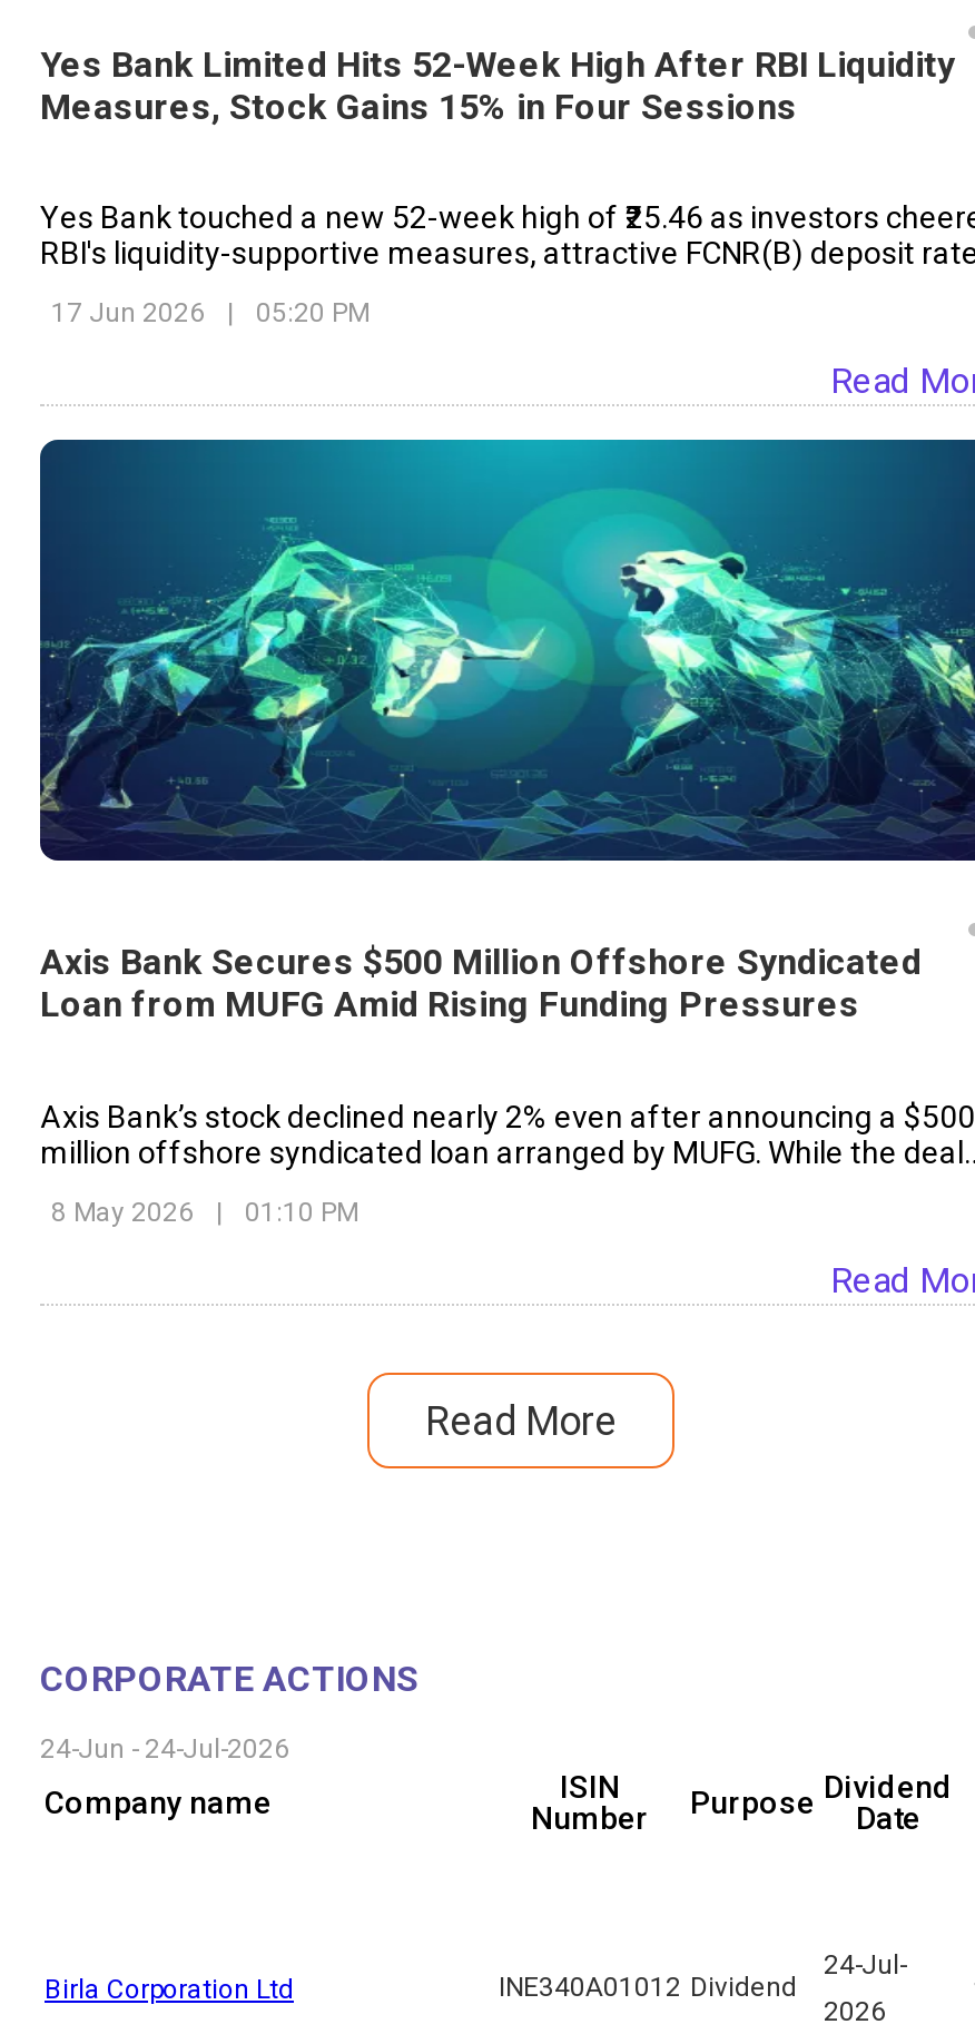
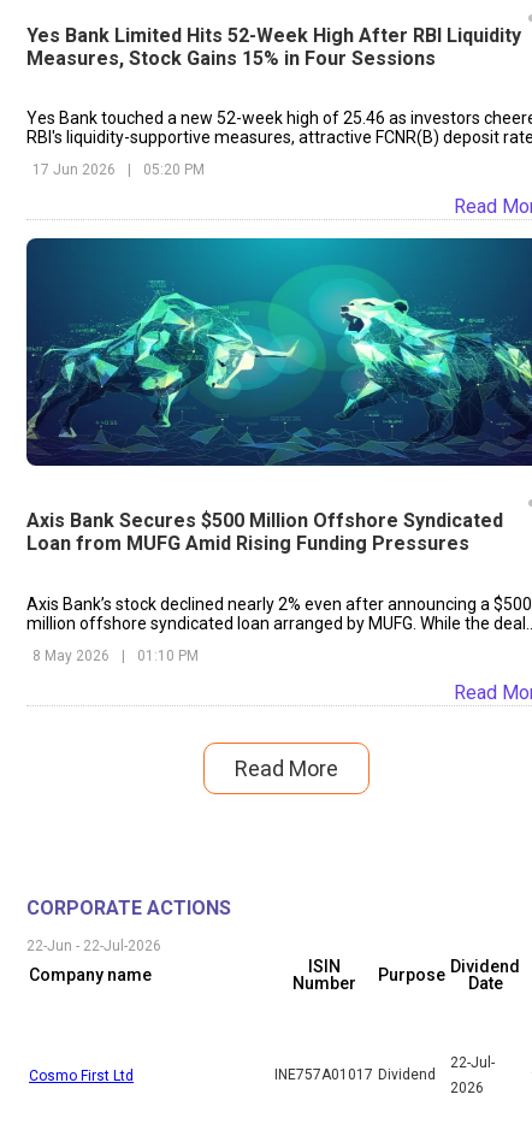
[40,1733,289,1764] 24-Jun - 24-Jul-2026 -> [26,937,161,954] 22-Jun - 22-Jul-2026
[824,1949,906,1980] 24-Jul- -> [450,1054,495,1071] 22-Jul-
[45,1971,797,2005] Birla Corporation Ltd | INE340A01012 Dividend -> [29,1066,436,1084] Cosmo First Ltd | INE757A01017 Dividend

